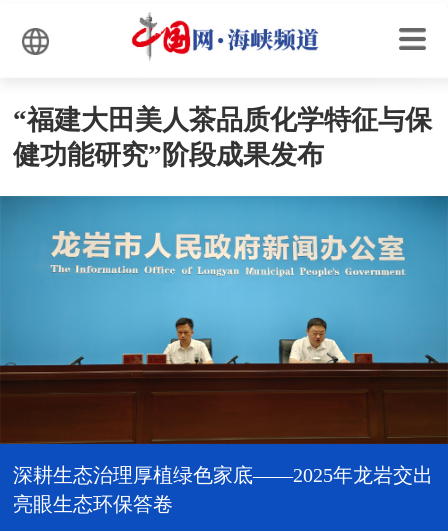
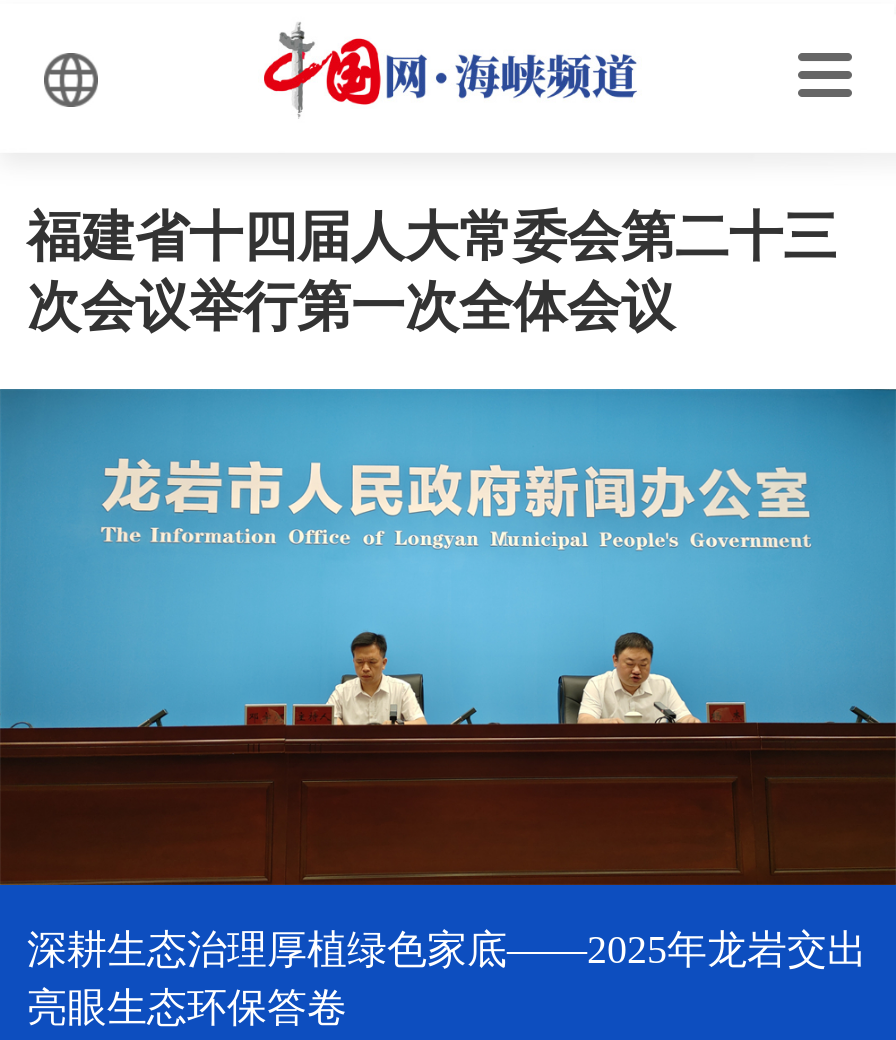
[13,105,432,170] “福建大田美人茶品质化学特征与保 | 健功能研究”阶段成果发布 -> [27,208,837,338] 福建省十四届人大常委会第二十三 | 次会议举行第一次全体会议

